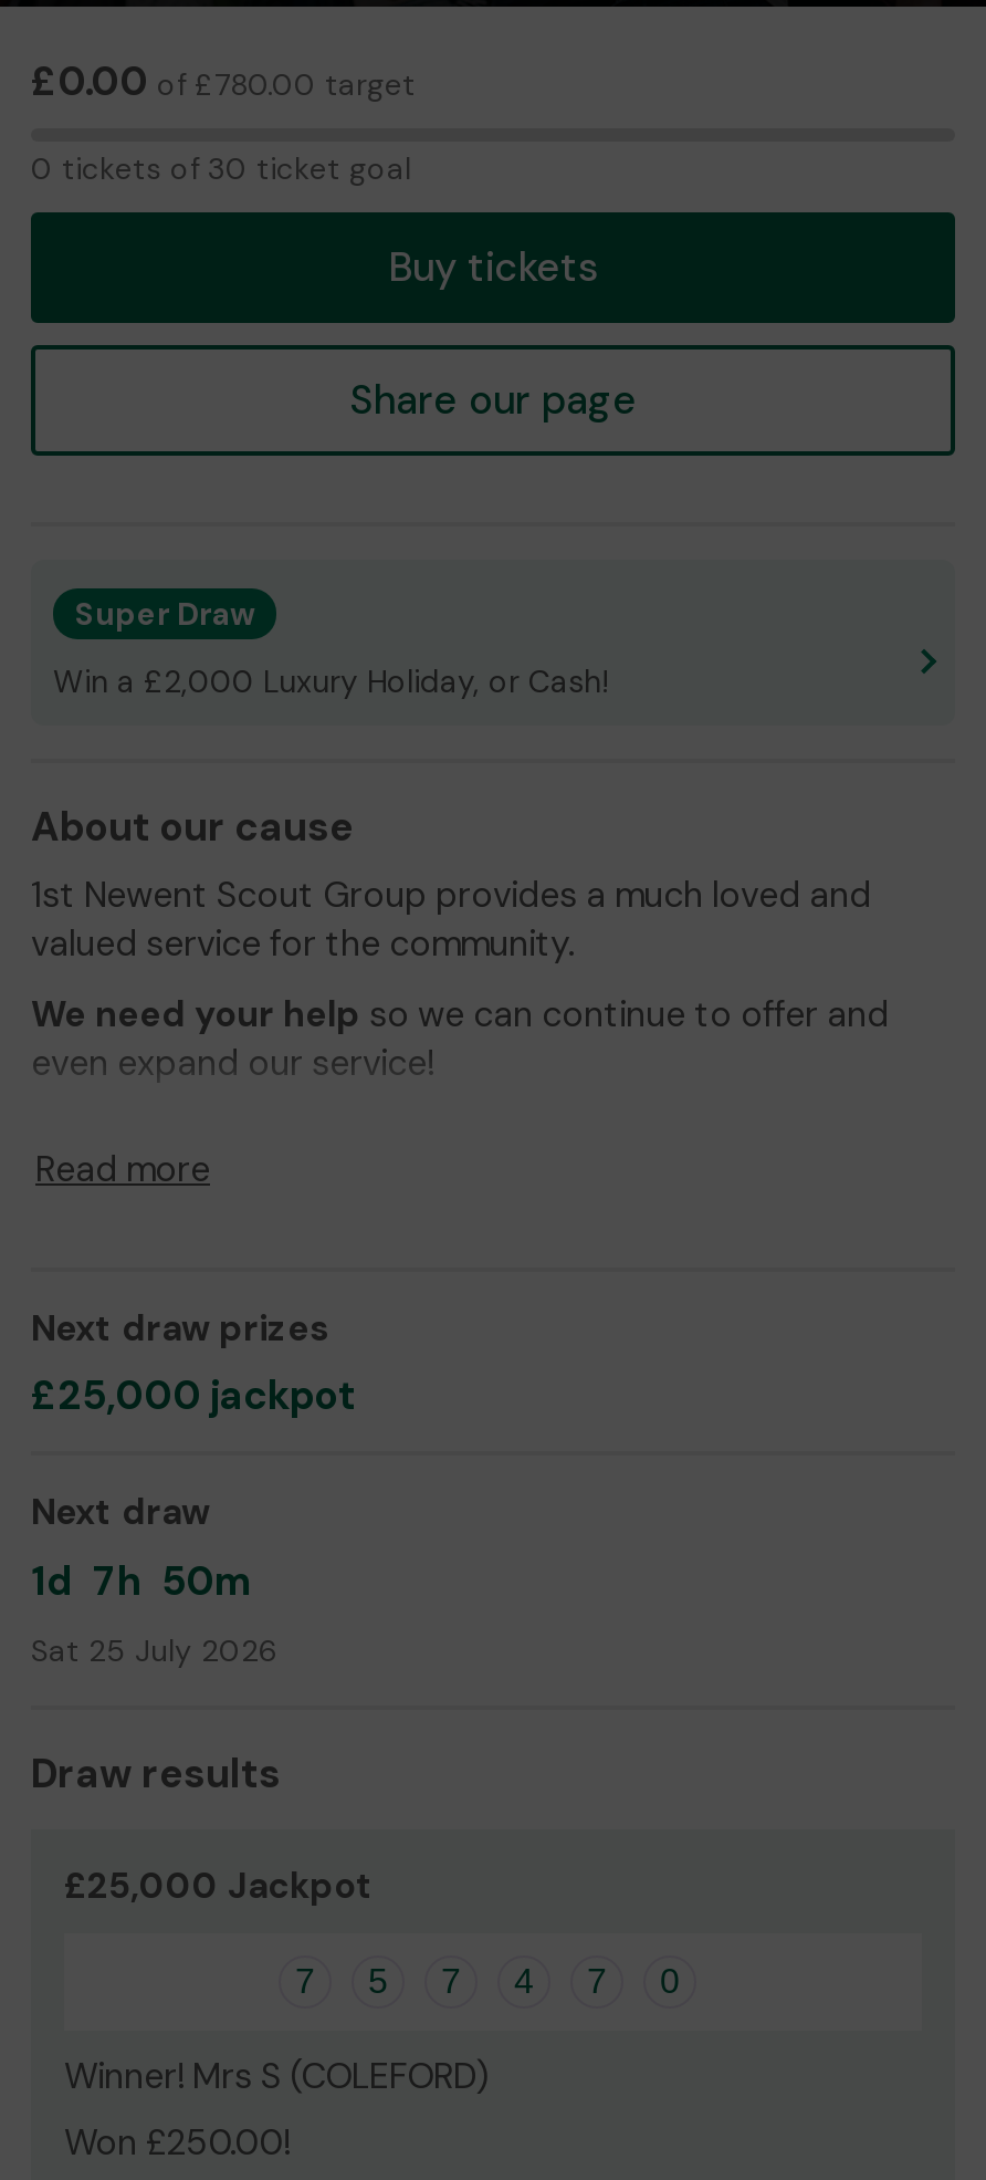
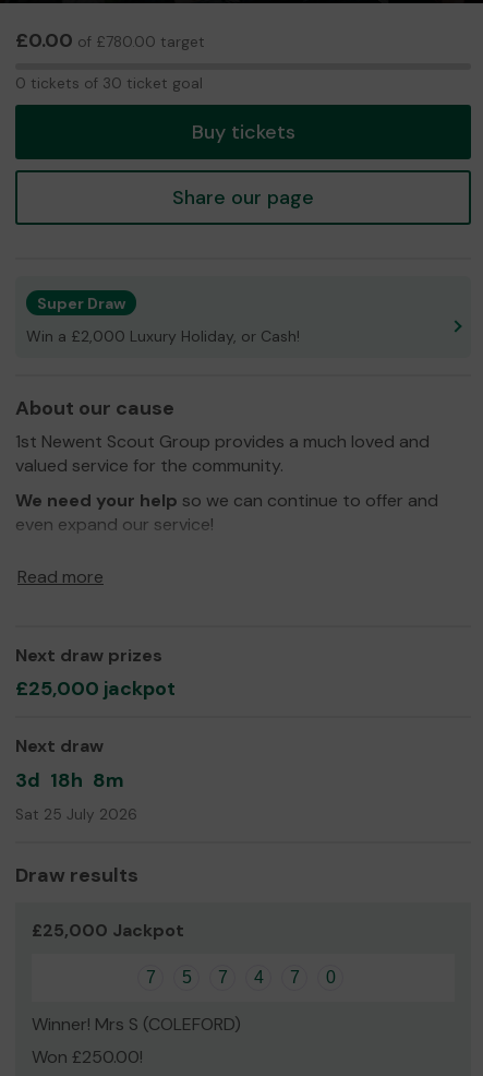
[31,1554,252,1607] 1d 7h 50m -> [15,767,124,793] 3d 18h 8m

